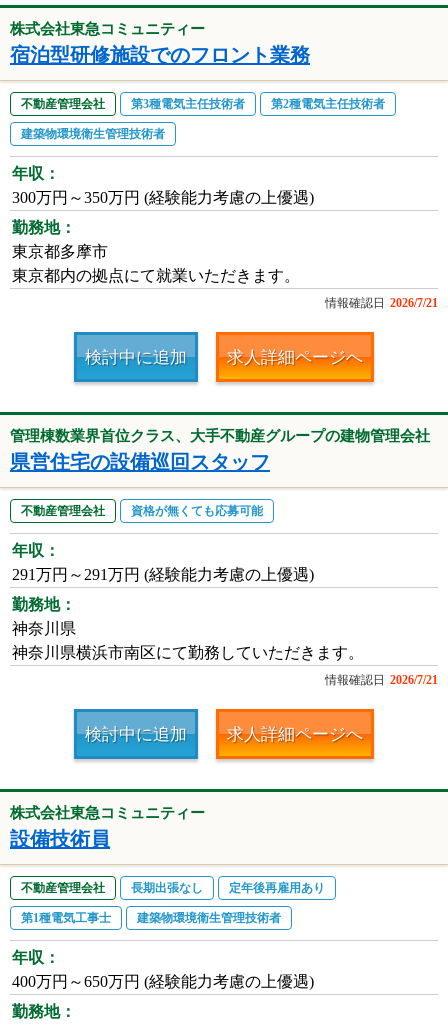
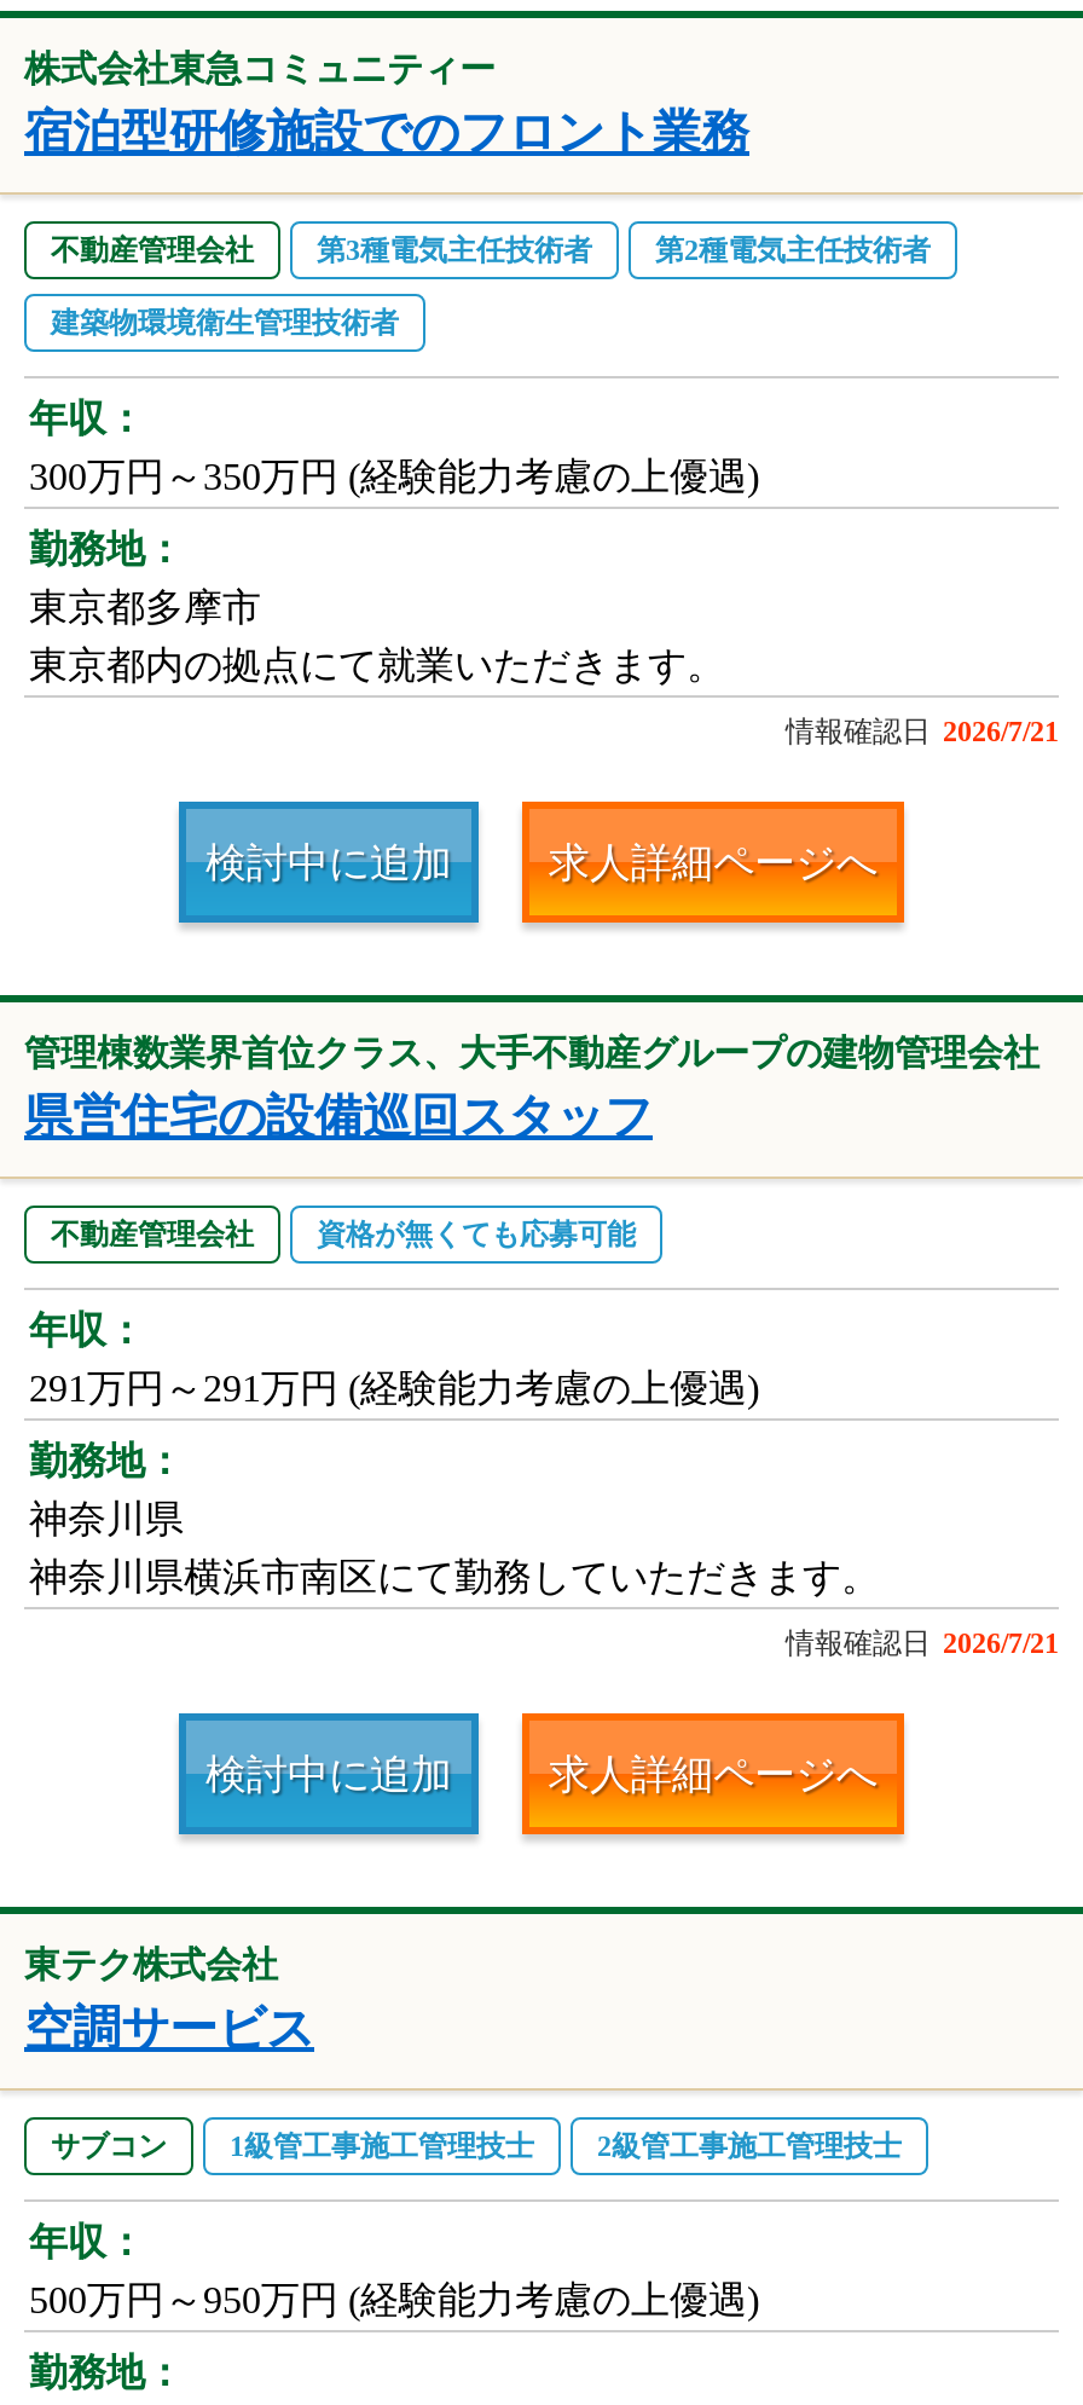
[10,805,325,925] 株式会社東急コミュニティー | 設備技術員 | 不動産管理会社 | 長期出張なし | 定年後再雇用あり | 第1種電気工事士 | 建築物環境衛生管理技術者 -> [24,1946,902,2163] 東テク株式会社 | 空調サービス | サブコン | 1級管工事施工管理技士 | 2級管工事施工管理技士
[12,973,314,990] 400万円～650万円 (経験能力考慮の上優遇) -> [29,2279,759,2320] 500万円～950万円 (経験能力考慮の上優遇)

